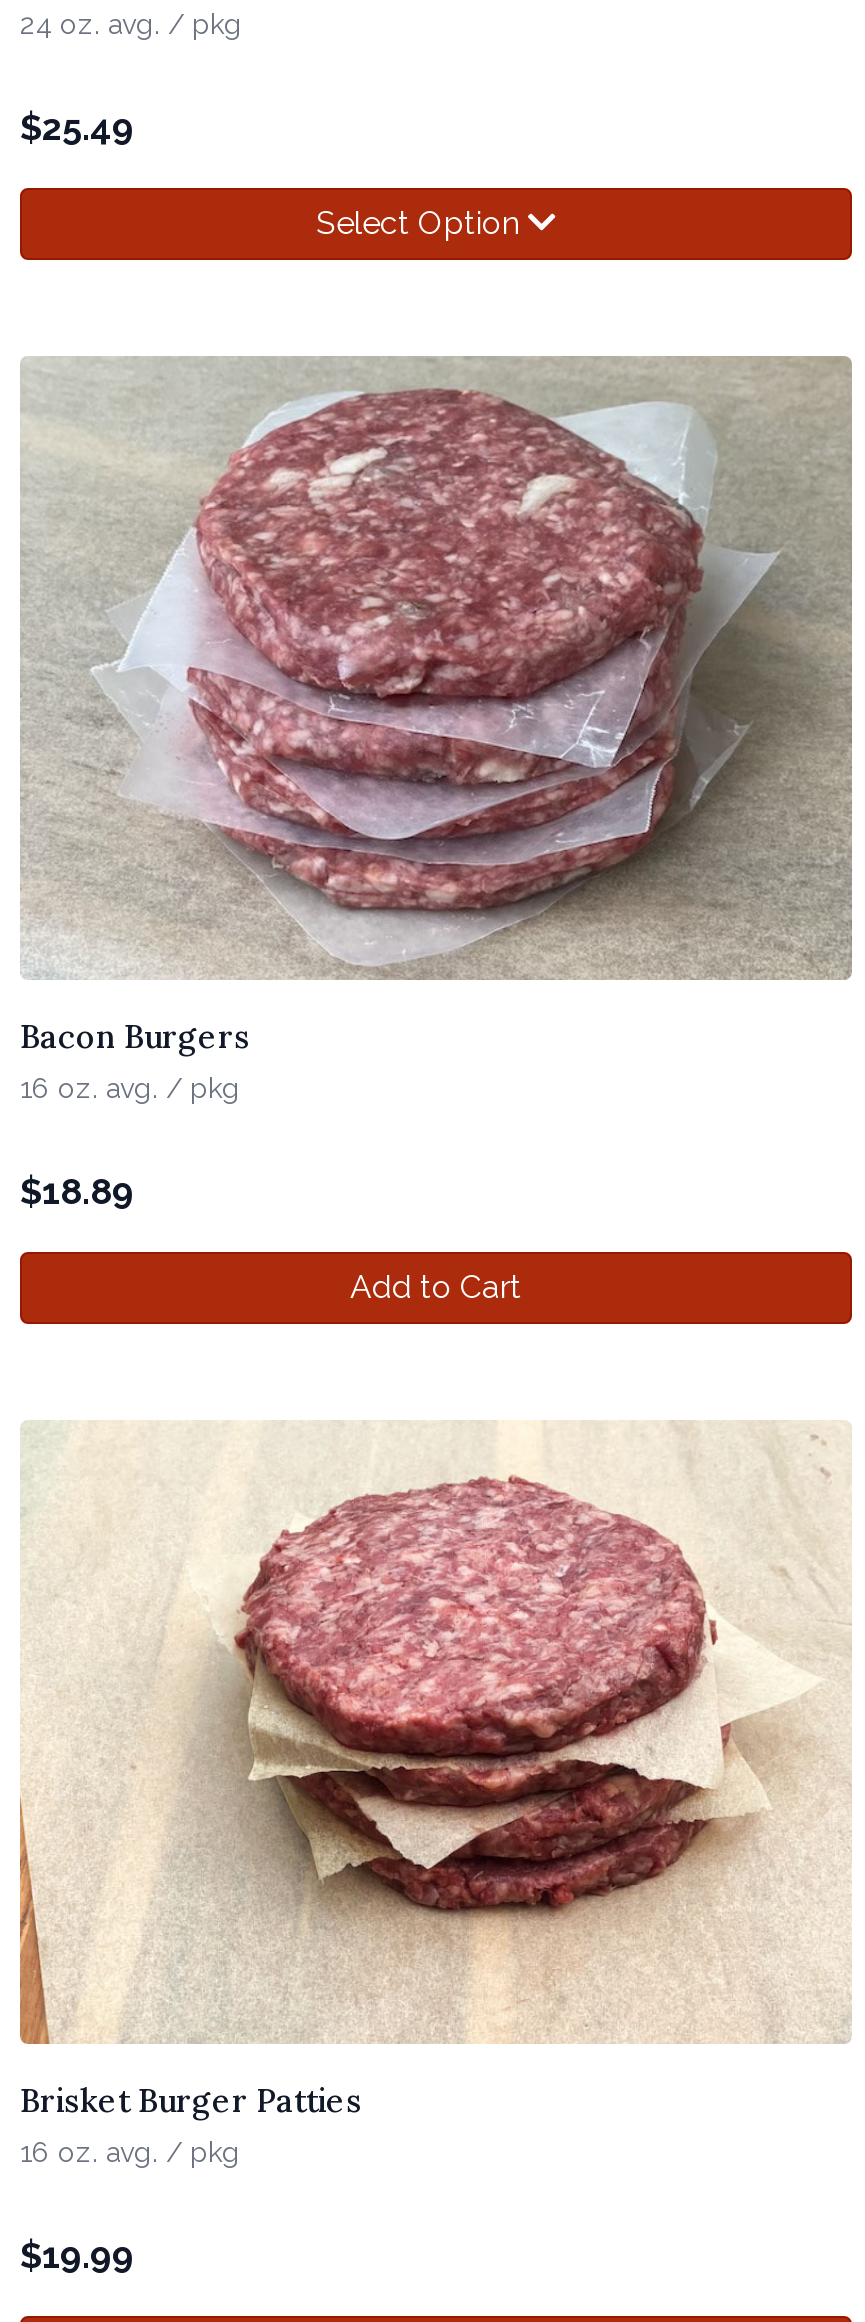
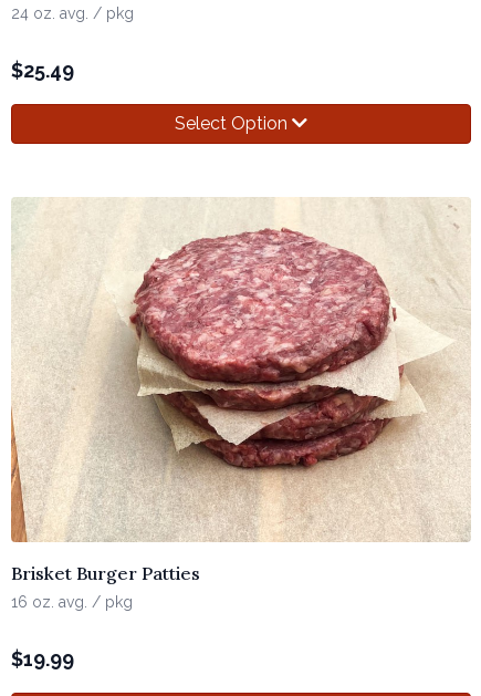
[20,356,852,1307] [image] | Bacon Burgers | 16 oz. avg. / pkg | $18.89 | Add to Cart -> none

